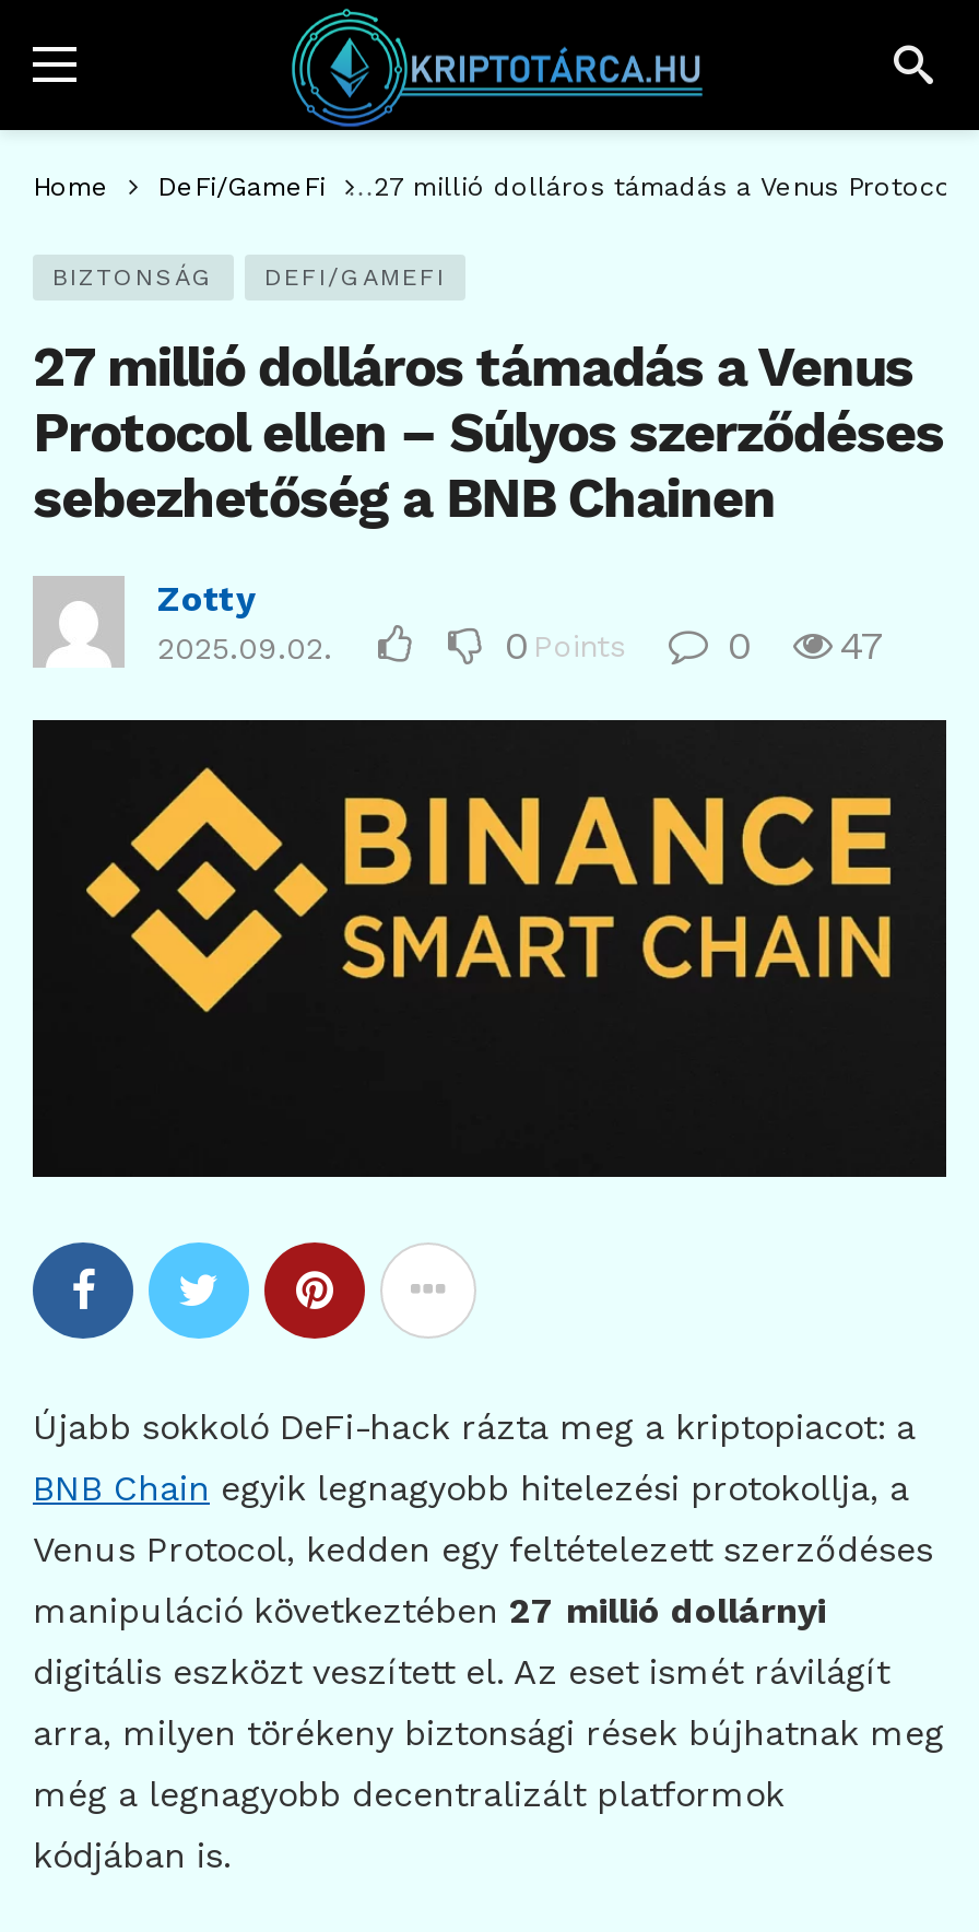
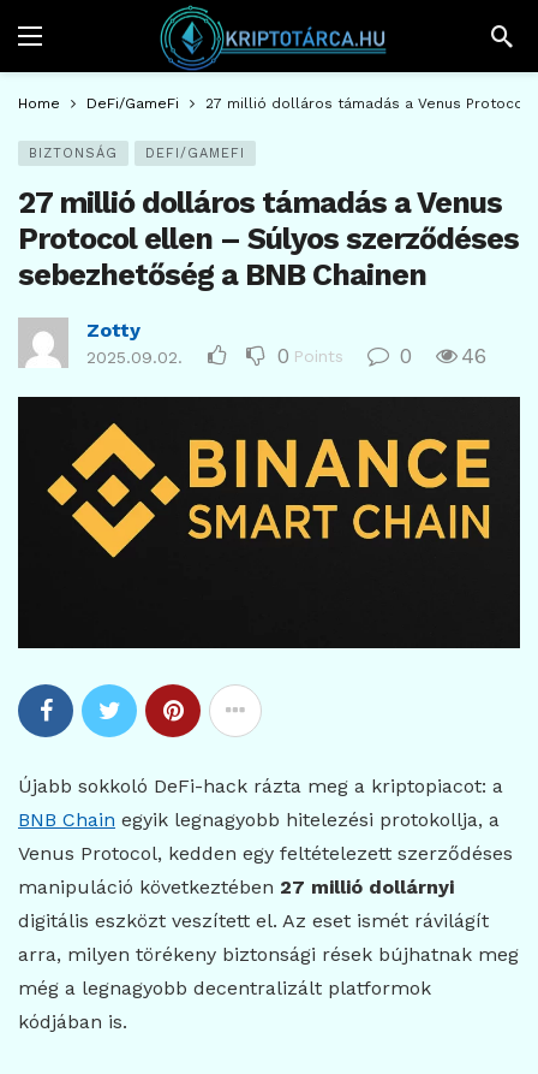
[839,622,885,668] 47 -> [461,343,486,368] 46

